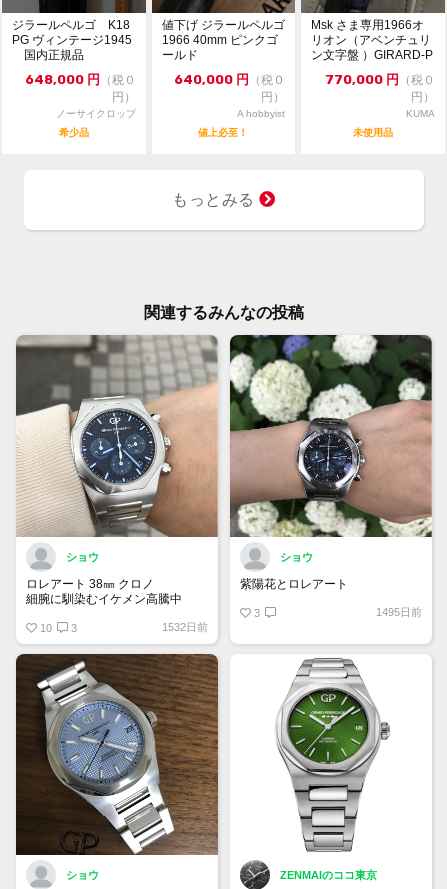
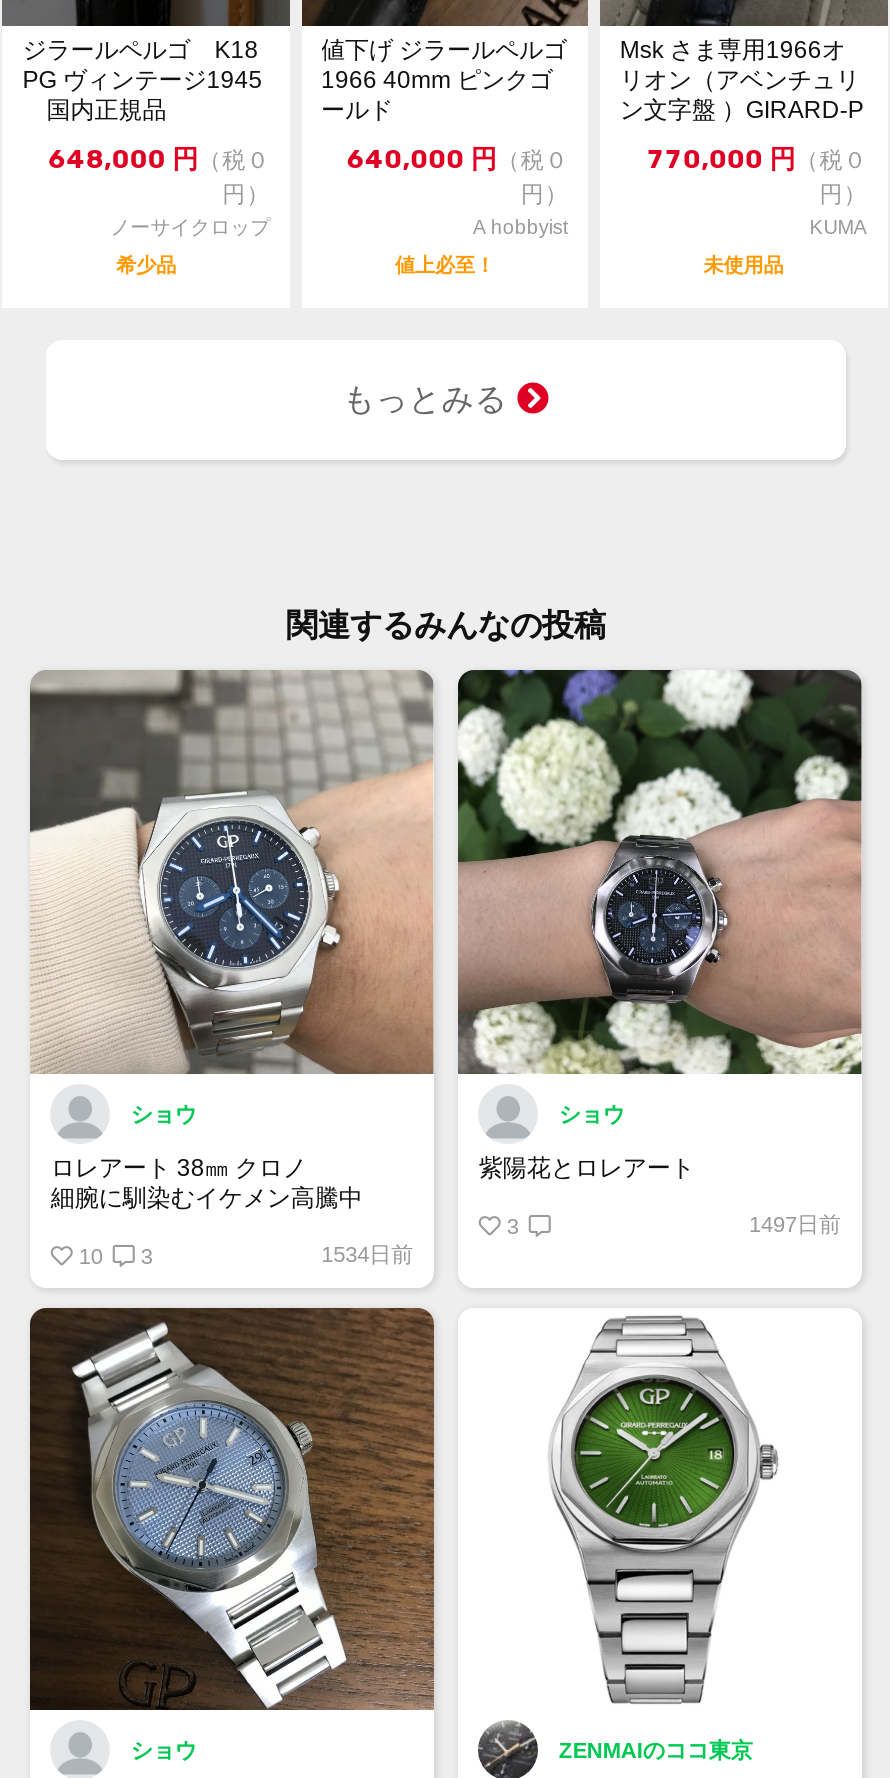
[375,606,421,618] 1495日前 -> [749,1211,841,1235] 1497日前
[162,621,208,633] 1532日前 -> [321,1241,413,1265] 1534日前

